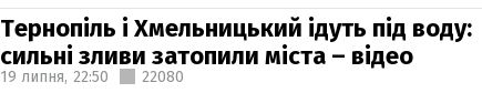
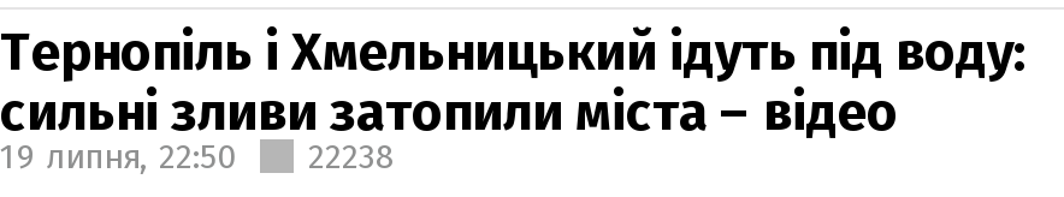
[0,67,184,86] 19 липня, 22:50 22080 -> [0,136,395,177] 19 липня, 22:50 22238

